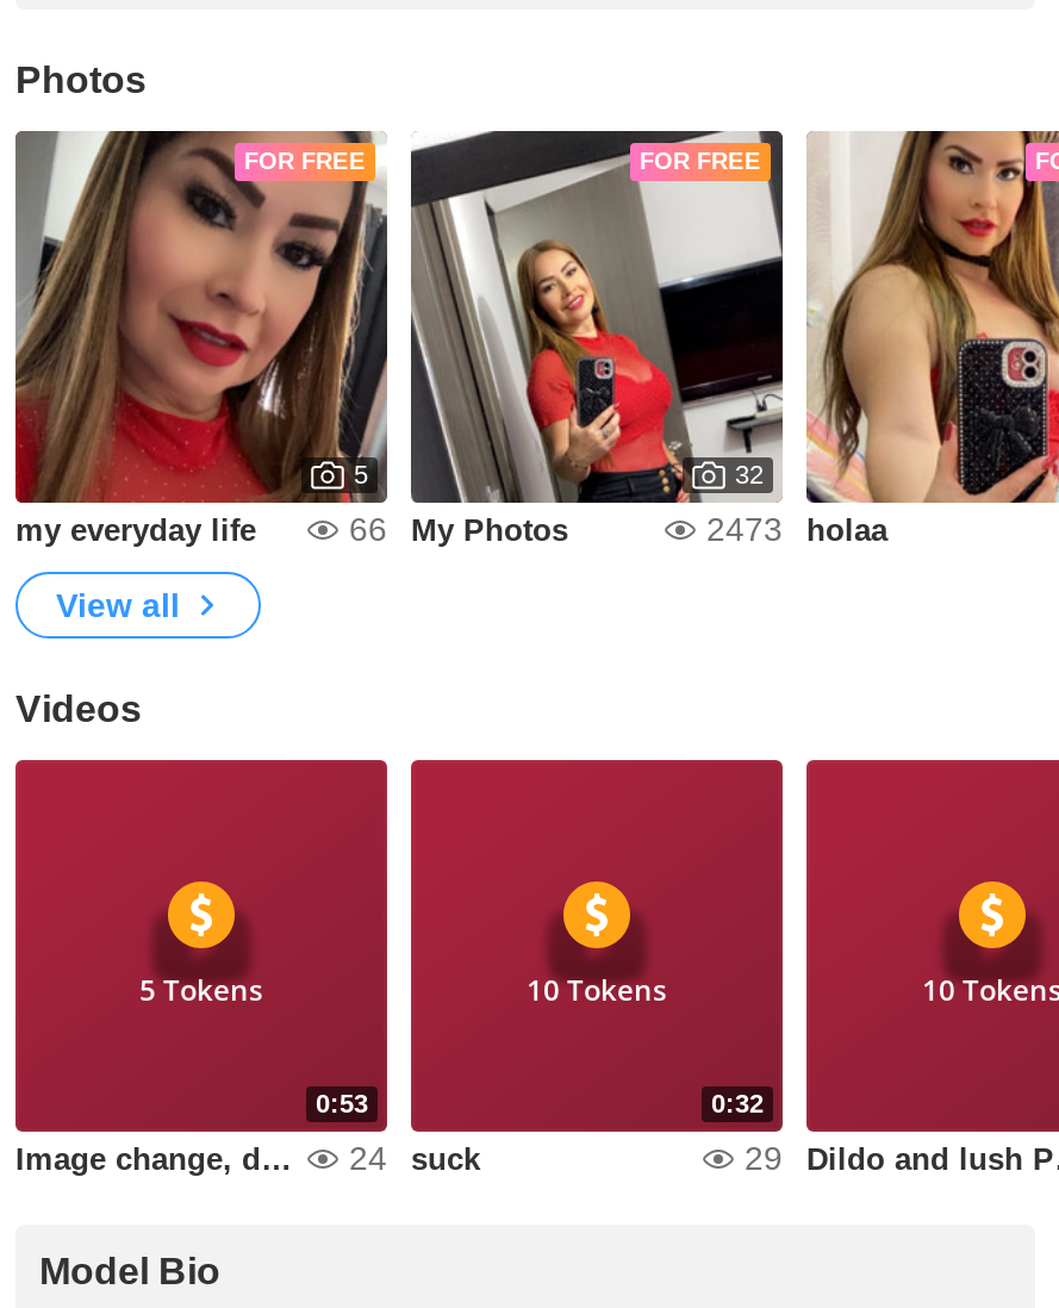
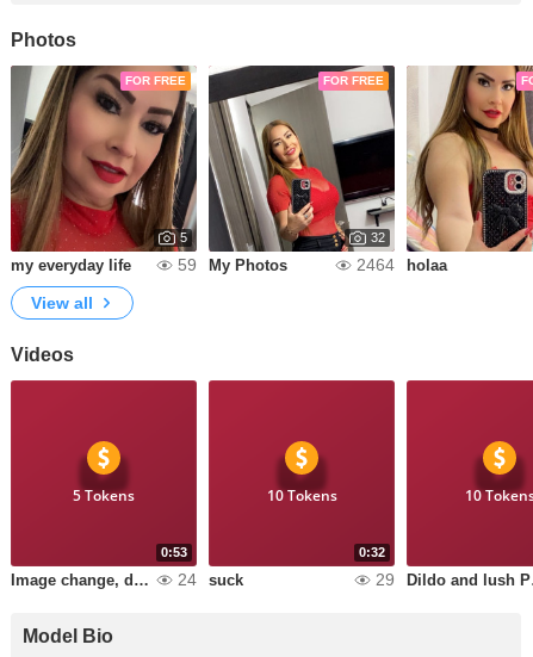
[349,510,568,548] 66 My Photos -> [178,255,287,274] 59 My Photos
[706,510,887,548] 2473 holaa -> [357,255,447,274] 2464 holaa

